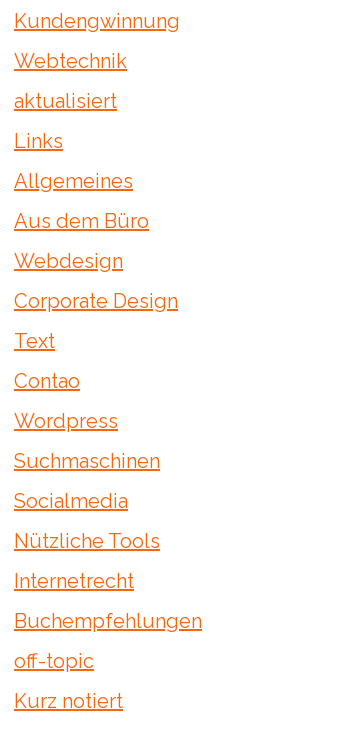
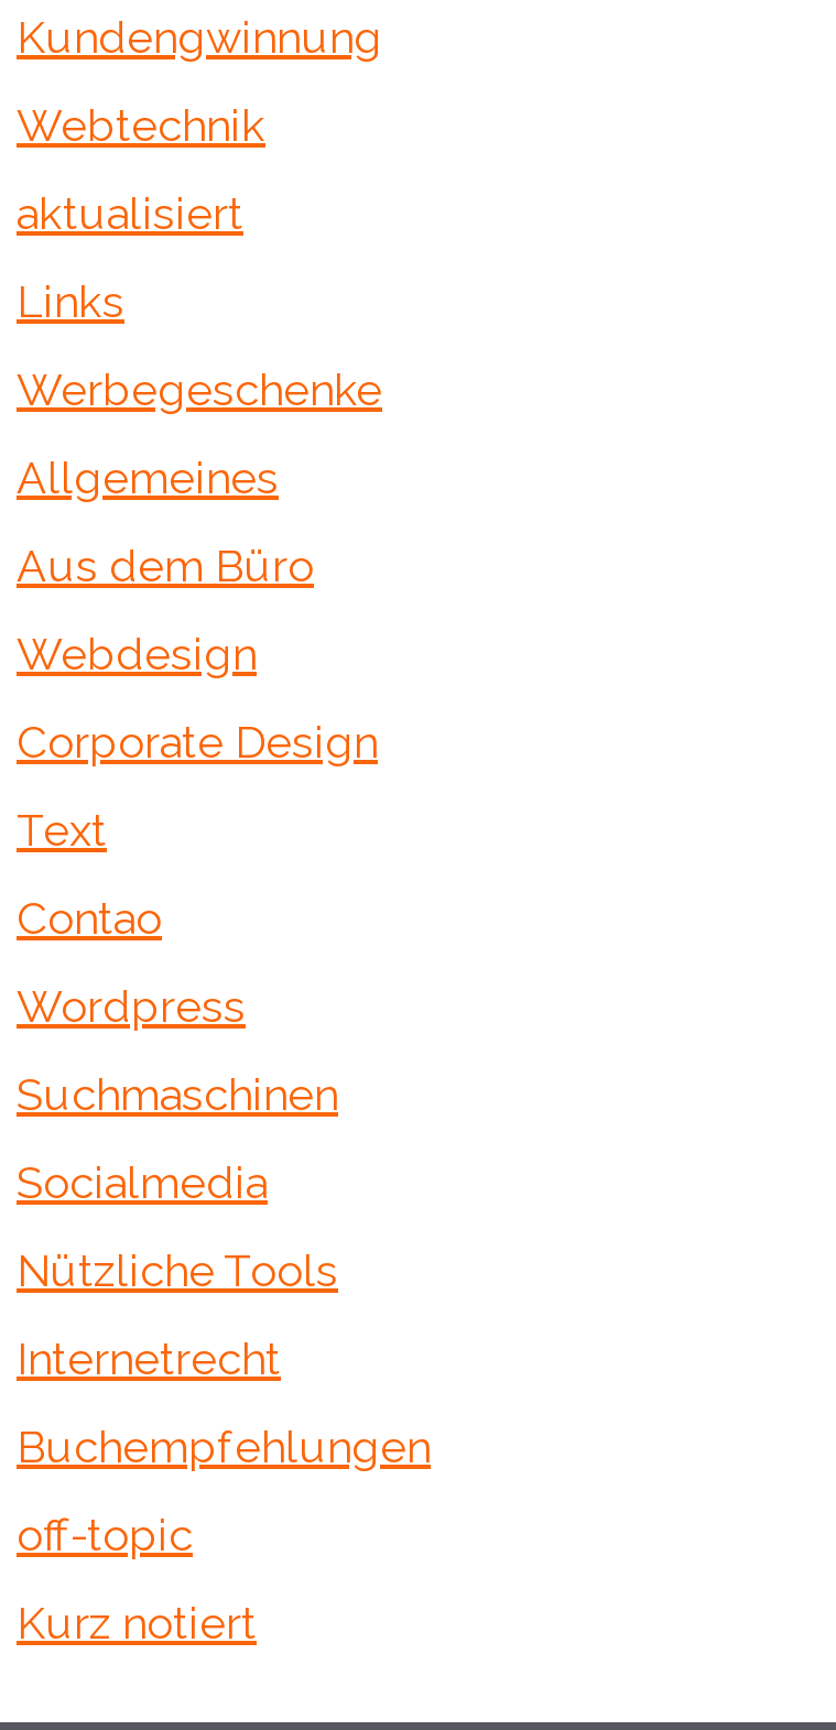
none -> [17,363,382,416] Werbegeschenke

